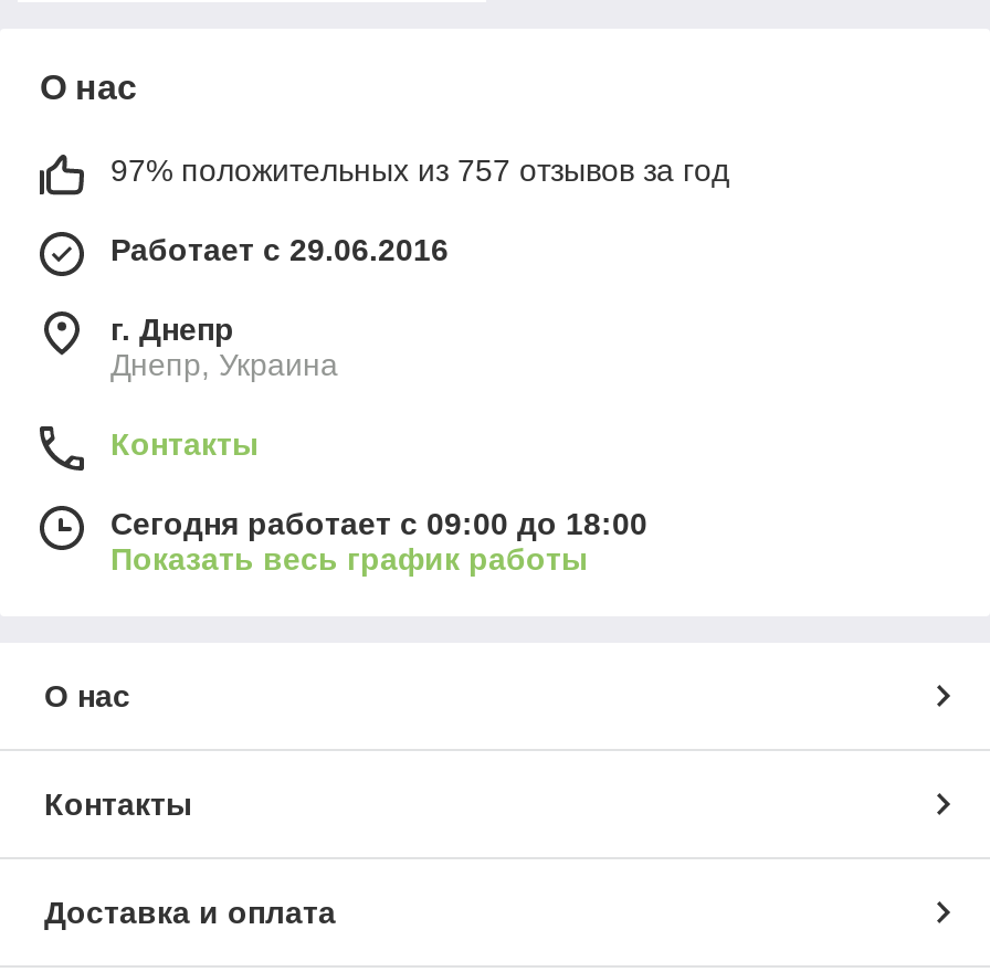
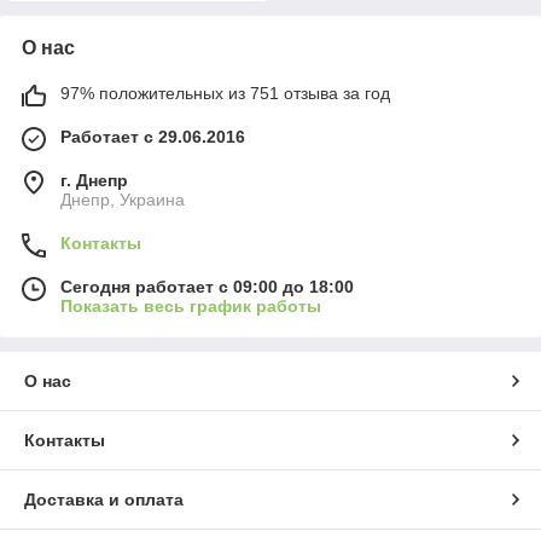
[110,152,729,187] 97% положительных из 757 отзывов за год -> [60,83,390,103] 97% положительных из 751 отзыва за год

